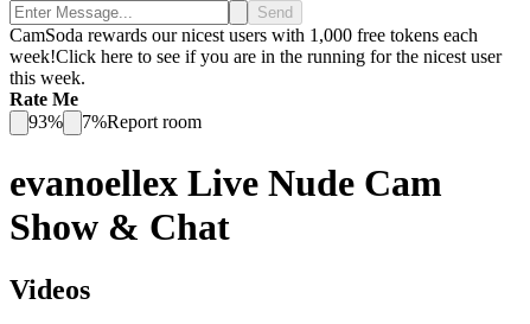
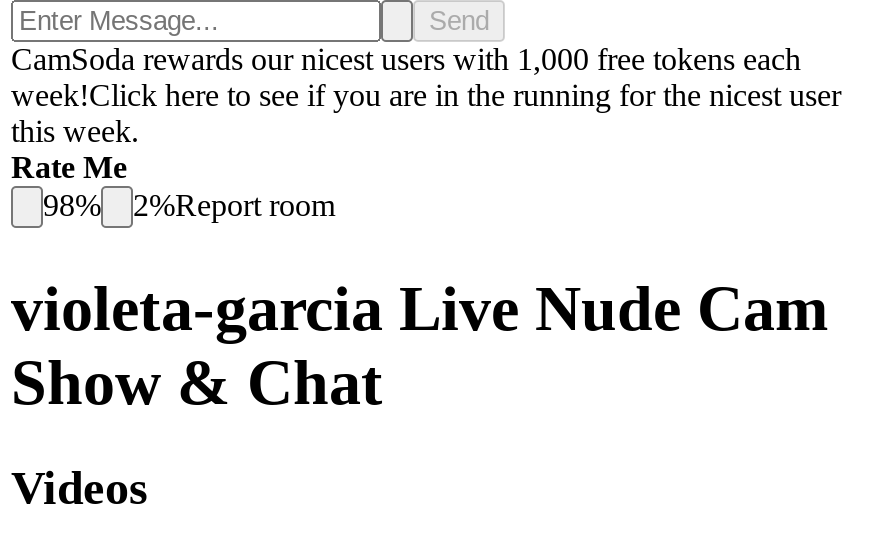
[28,112,63,132] 93% -> [43,188,101,222] 98%
[82,112,202,132] 7%Report room -> [133,188,335,222] 2%Report room
[9,161,442,204] evanoellex Live Nude Cam -> [11,271,829,343] violeta-garcia Live Nude Cam

